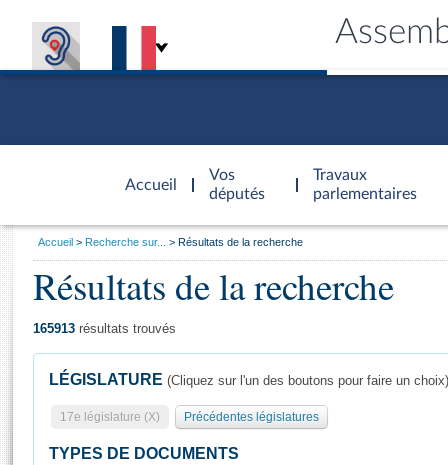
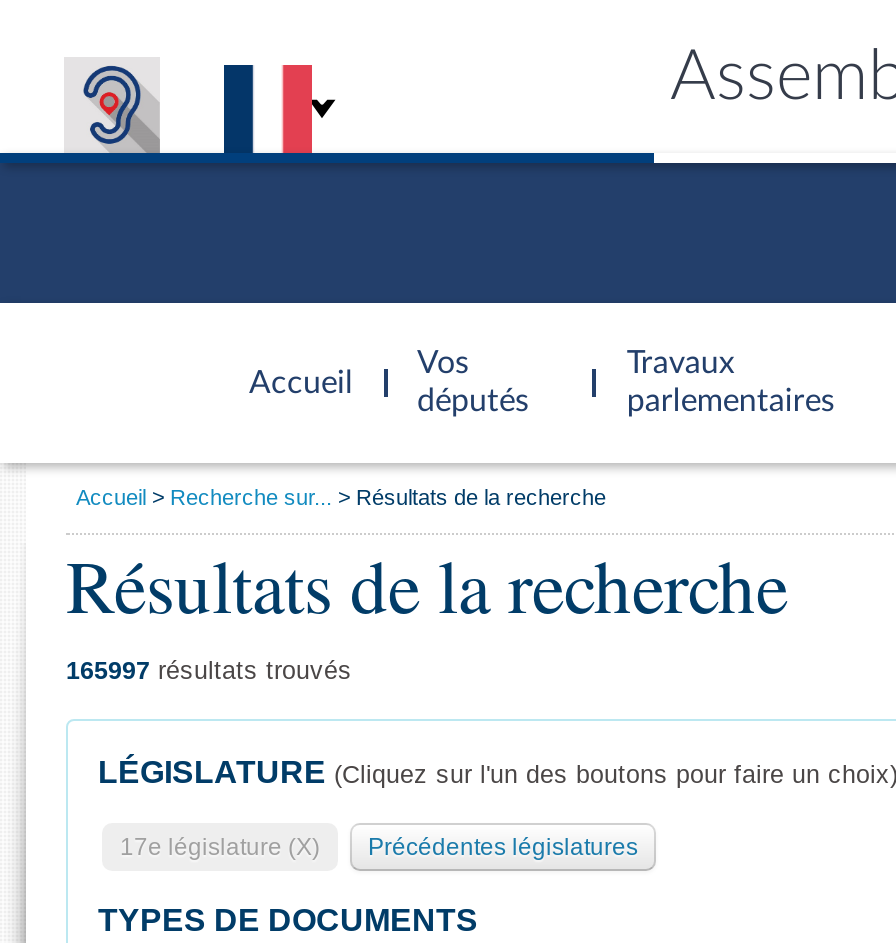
[33,322,176,336] 165913 résultats trouvés -> [66,657,352,685] 165997 résultats trouvés

